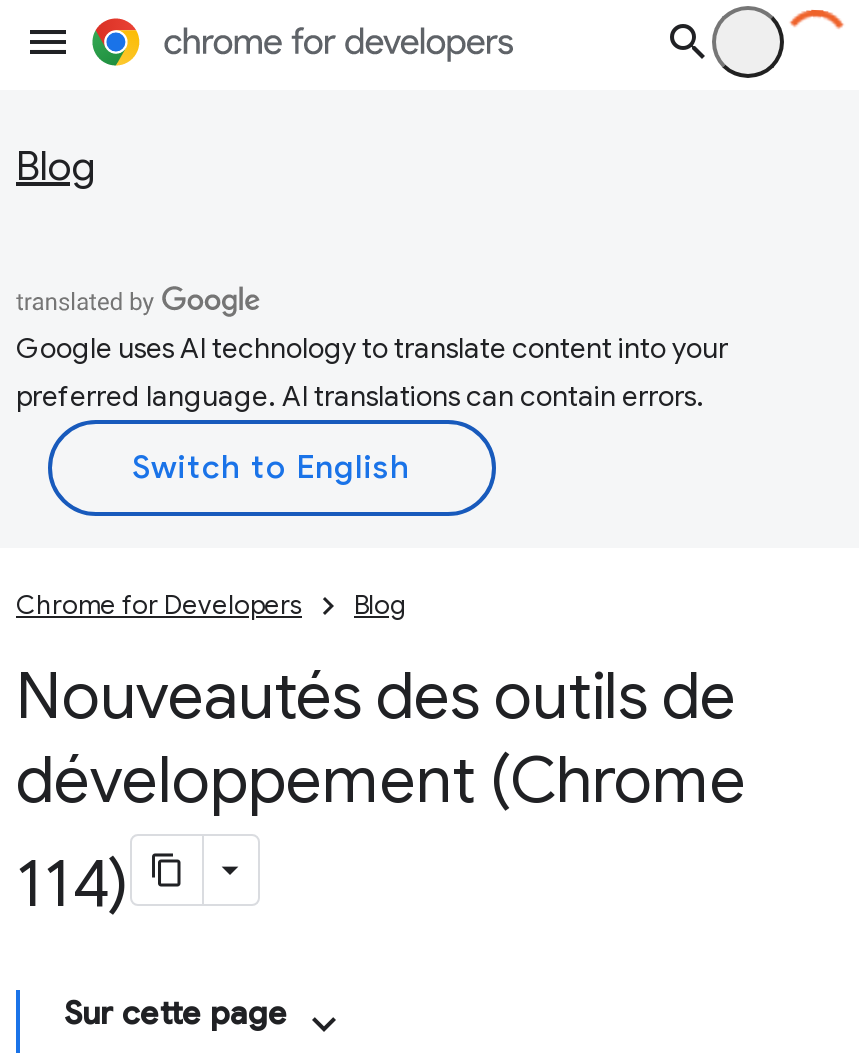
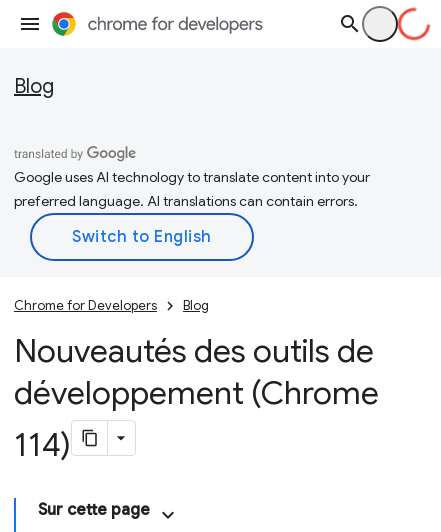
[782,10,848,74] [image] -> [397,8,431,41] [image]

